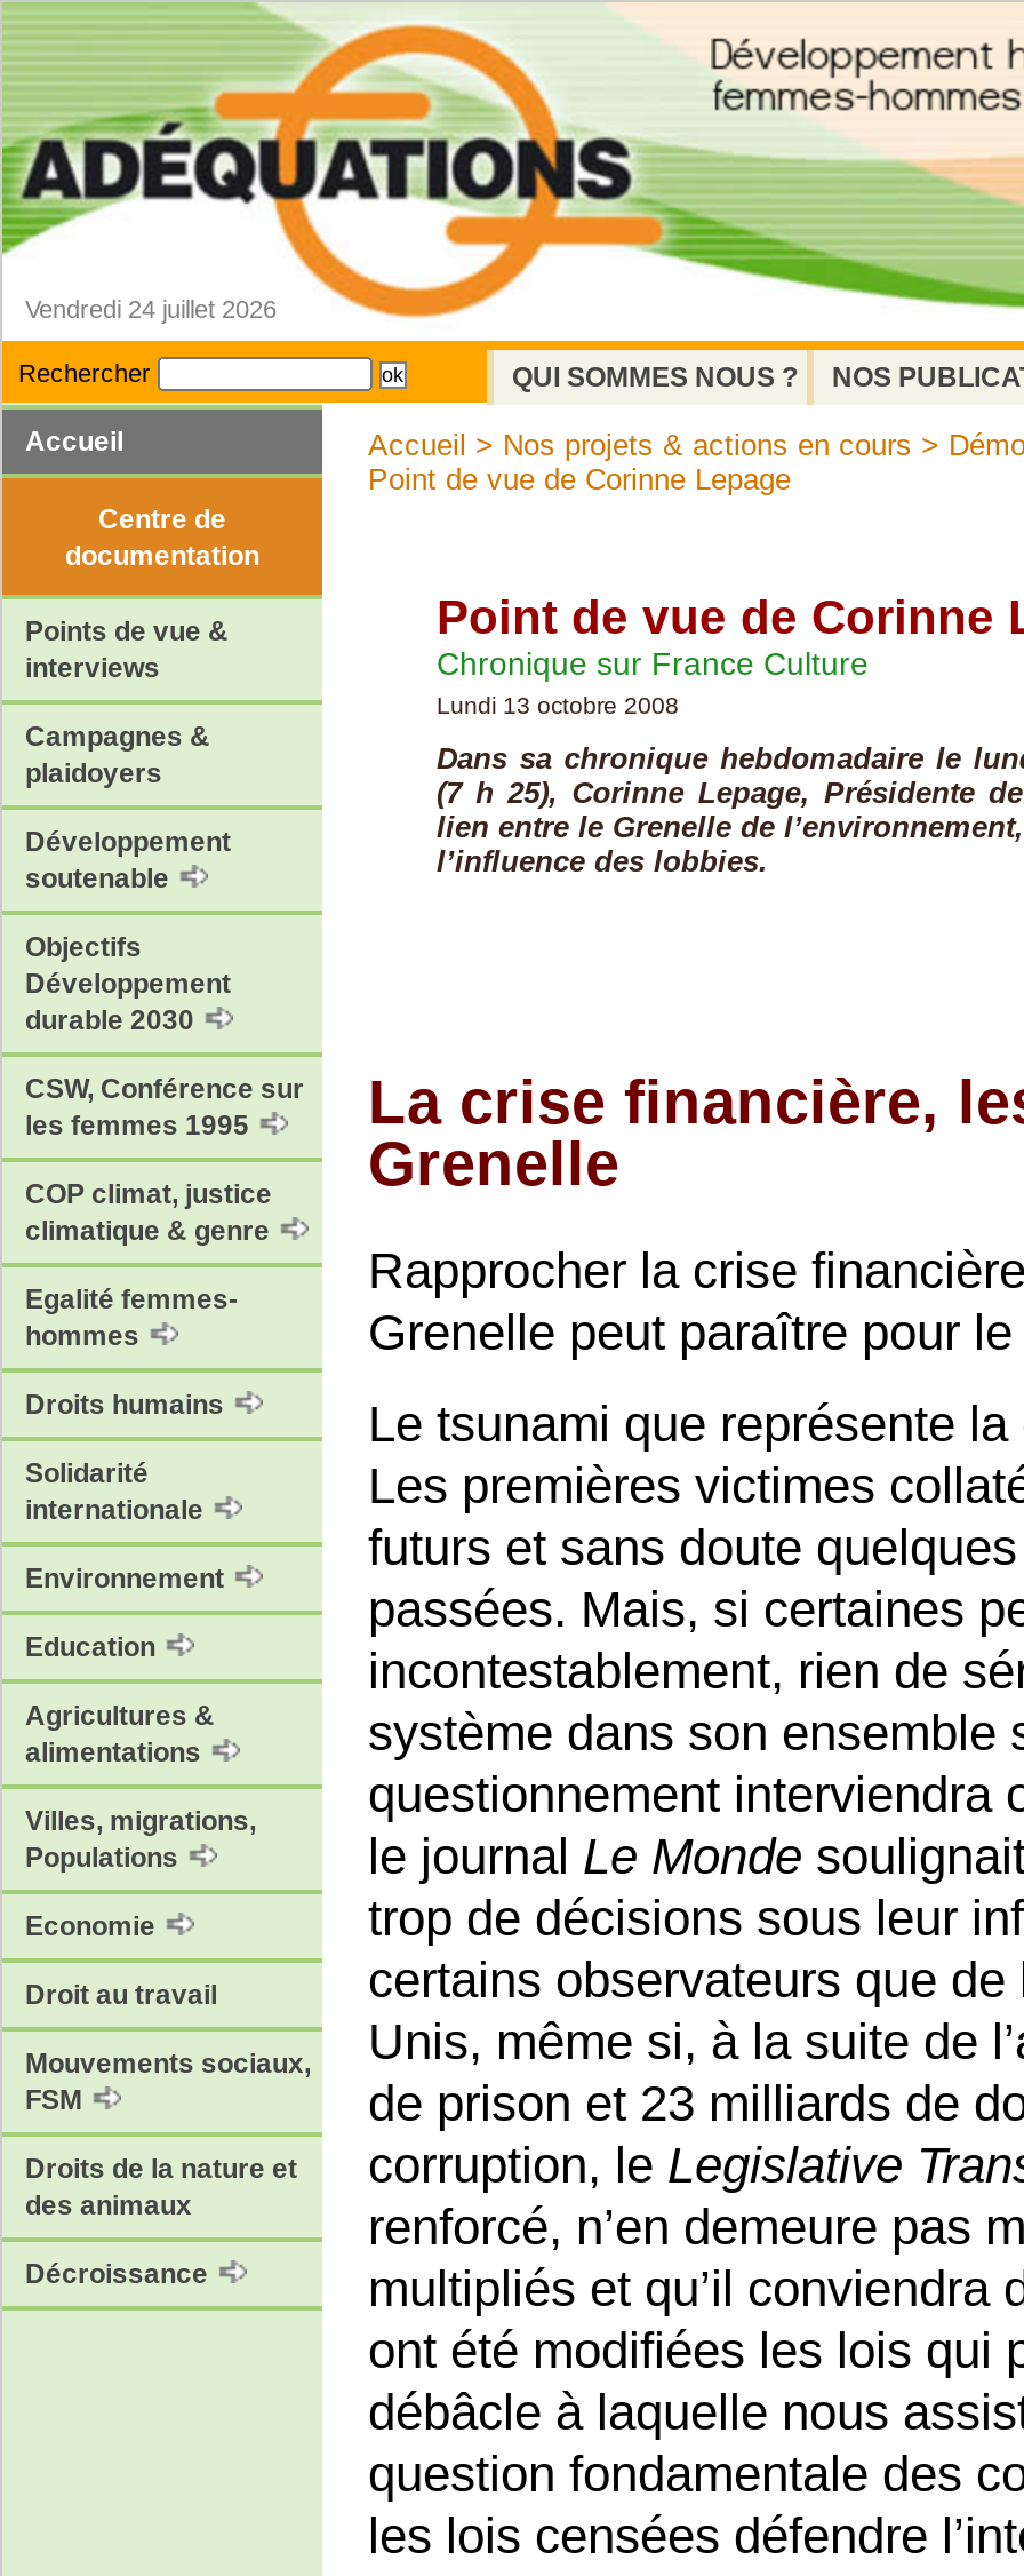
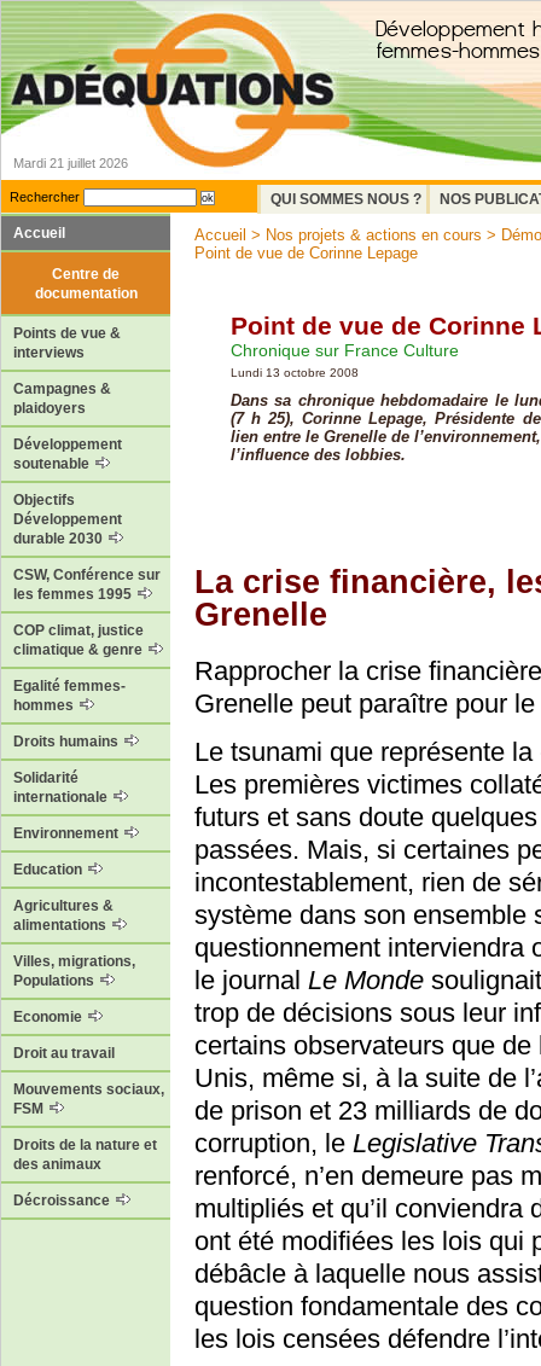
[25,295,277,323] Vendredi 24 juillet 2026 -> [13,156,128,170] Mardi 21 juillet 2026

